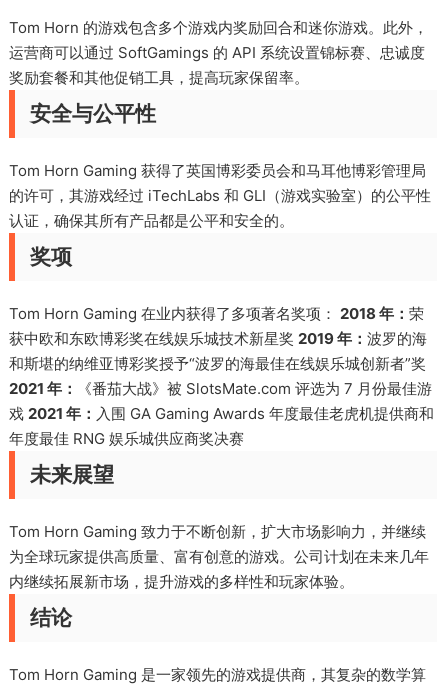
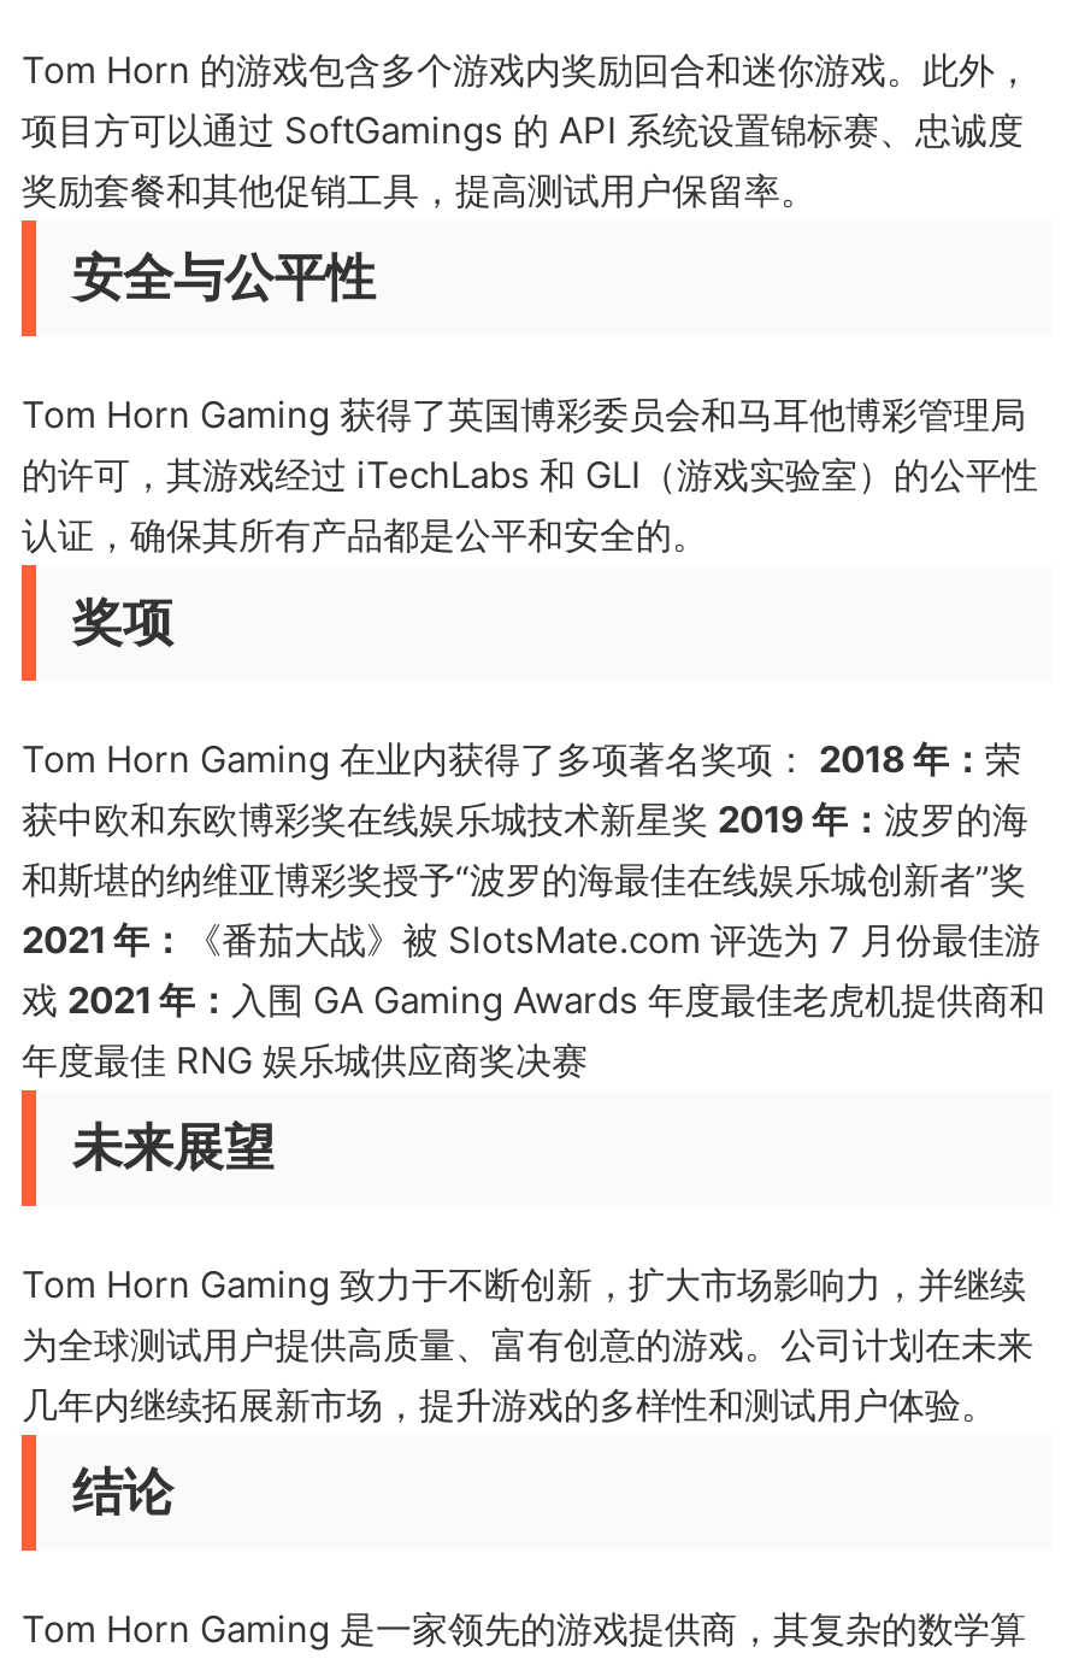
[9,43,425,87] 运营商可以通过 SoftGamings 的 API 系统设置锦标赛、忠诚度 | 奖励套餐和其他促销工具，提高玩家保留率。 -> [22,107,1024,213] 项目方可以通过 SoftGamings 的 API 系统设置锦标赛、忠诚度 | 奖励套餐和其他促销工具，提高测试用户保留率。
[9,547,429,591] 为全球玩家提供高质量、富有创意的游戏。公司计划在未来几年 | 内继续拓展新市场，提升游戏的多样性和玩家体验。 -> [22,1322,1033,1428] 为全球测试用户提供高质量、富有创意的游戏。公司计划在未来 | 几年内继续拓展新市场，提升游戏的多样性和测试用户体验。

